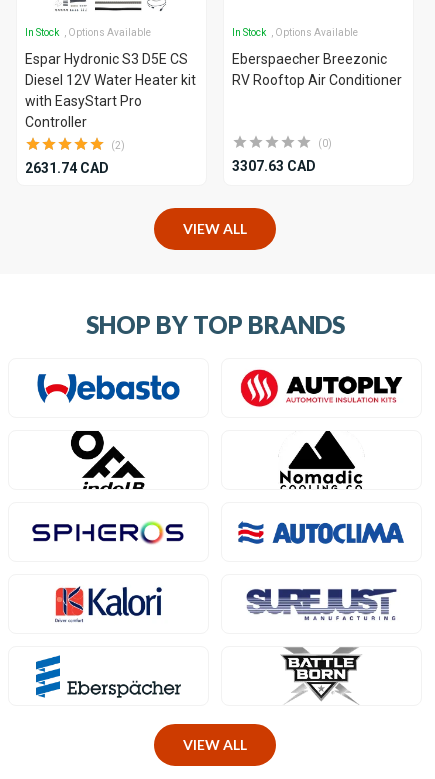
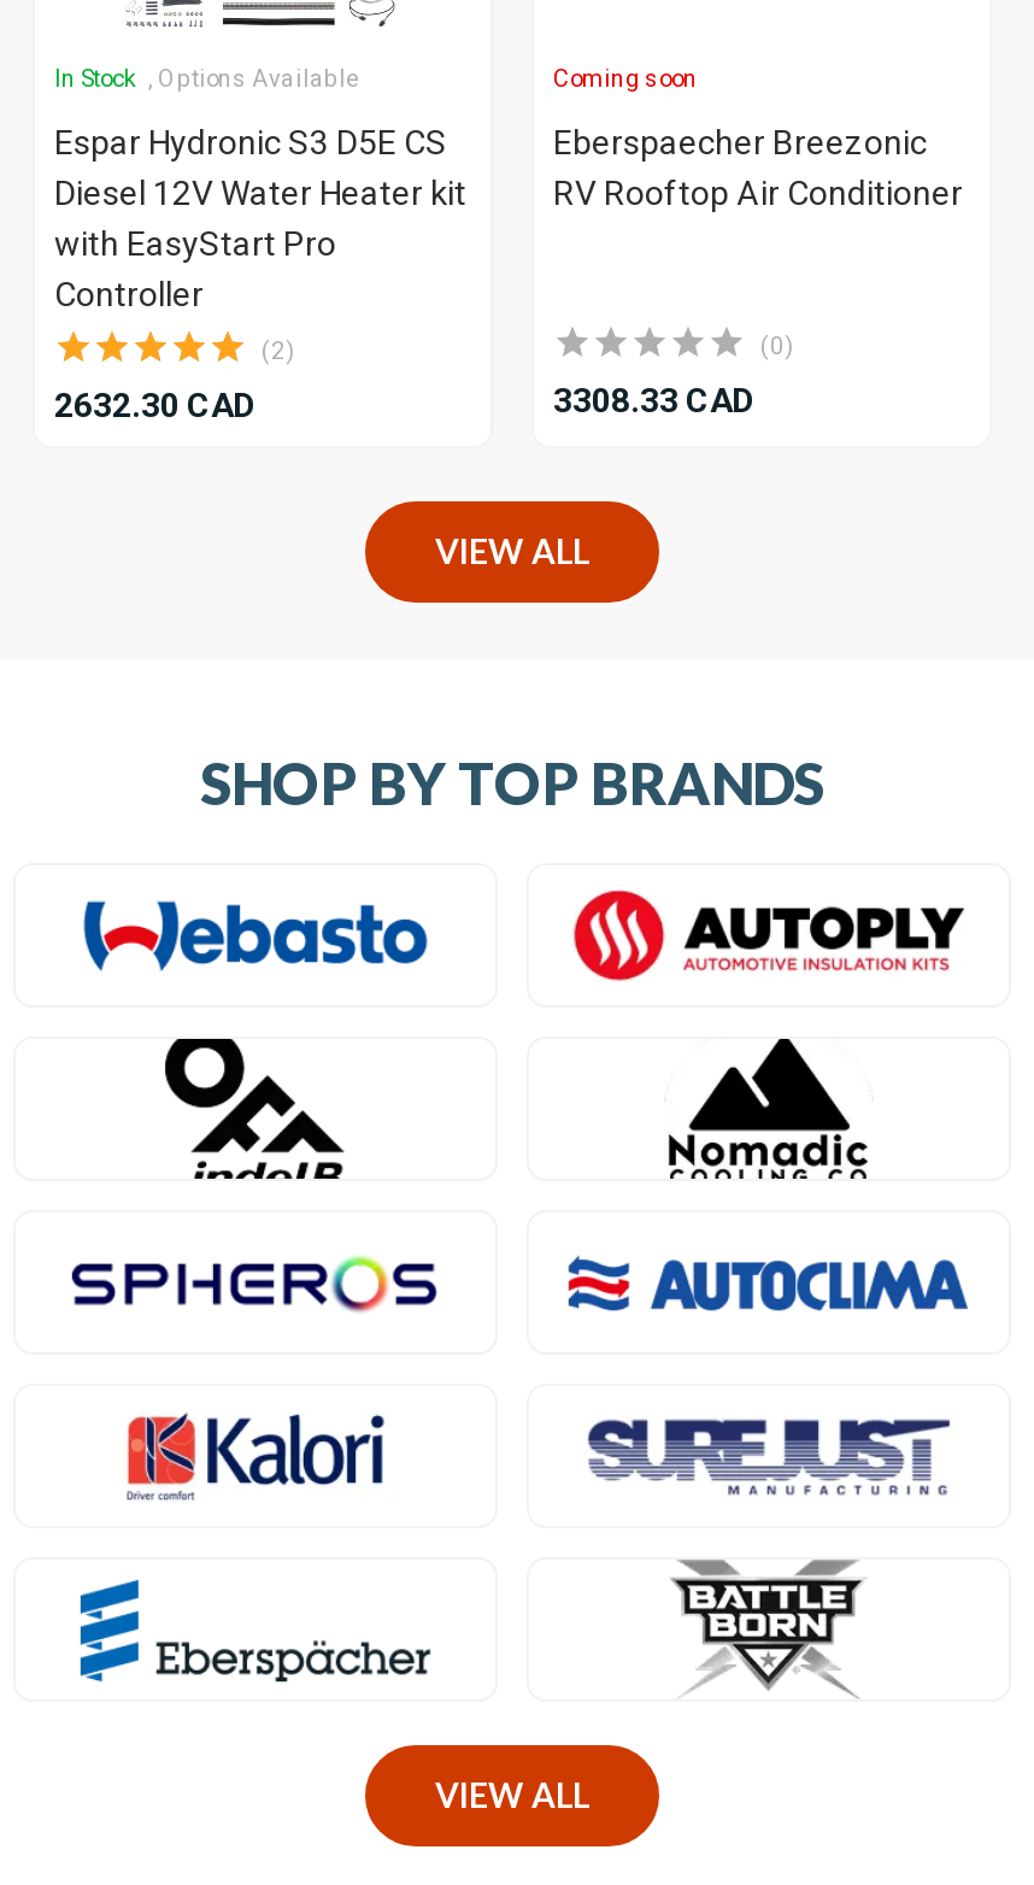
[232,27,358,38] In Stock , Options Available -> [553,66,698,92] Coming soon
[25,160,109,176] 2631.74 CAD -> [54,386,257,425] 2632.30 CAD
[232,158,316,174] 3307.63 CAD -> [553,382,756,420] 3308.33 CAD

